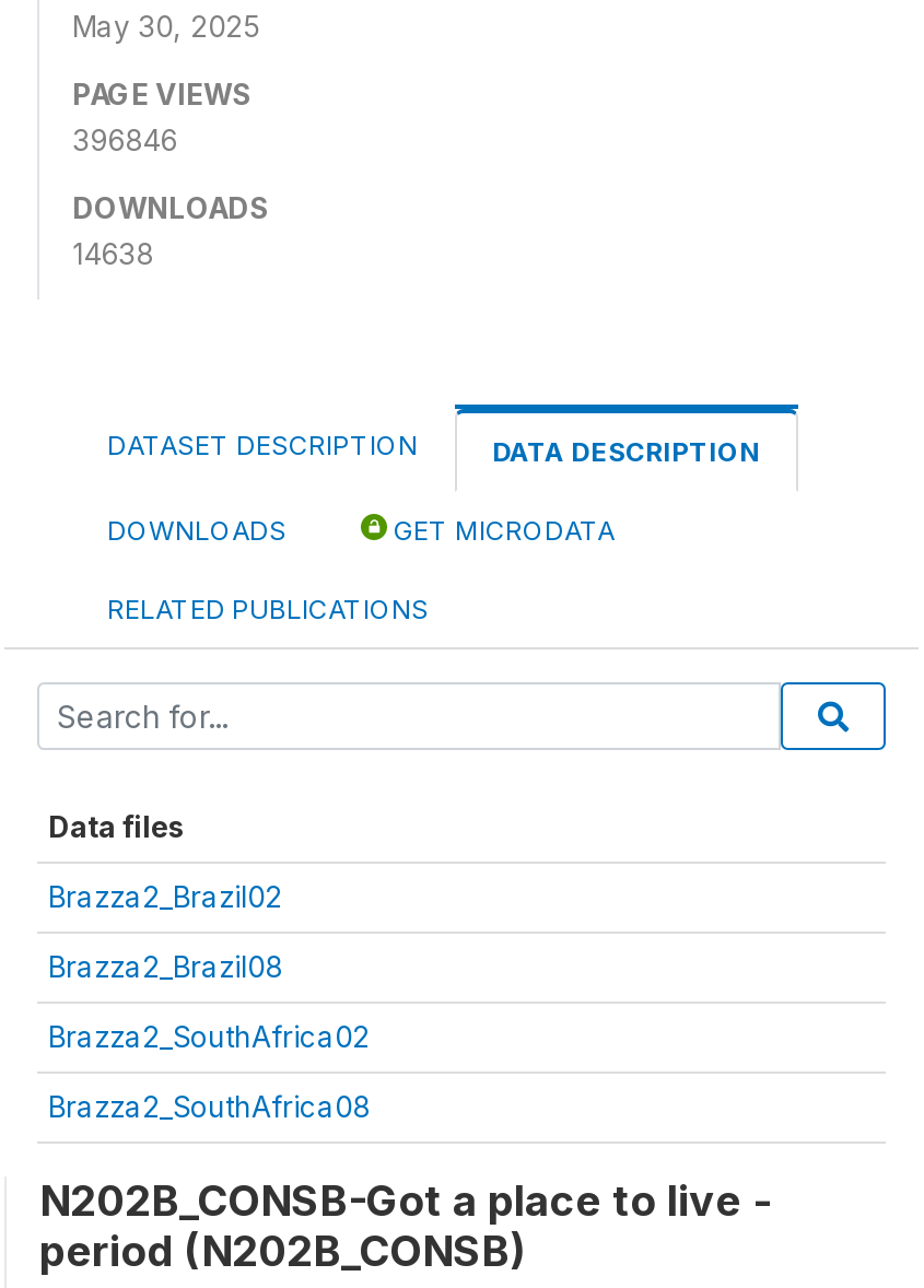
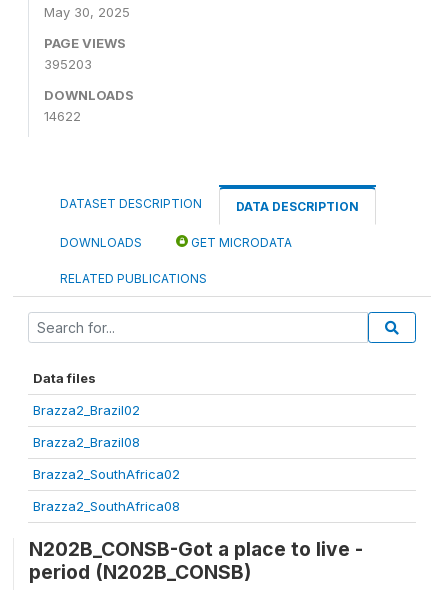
[72,123,177,158] 396846 -> [44,56,92,72] 395203
[72,236,153,271] 14638 -> [44,108,81,124] 14622

